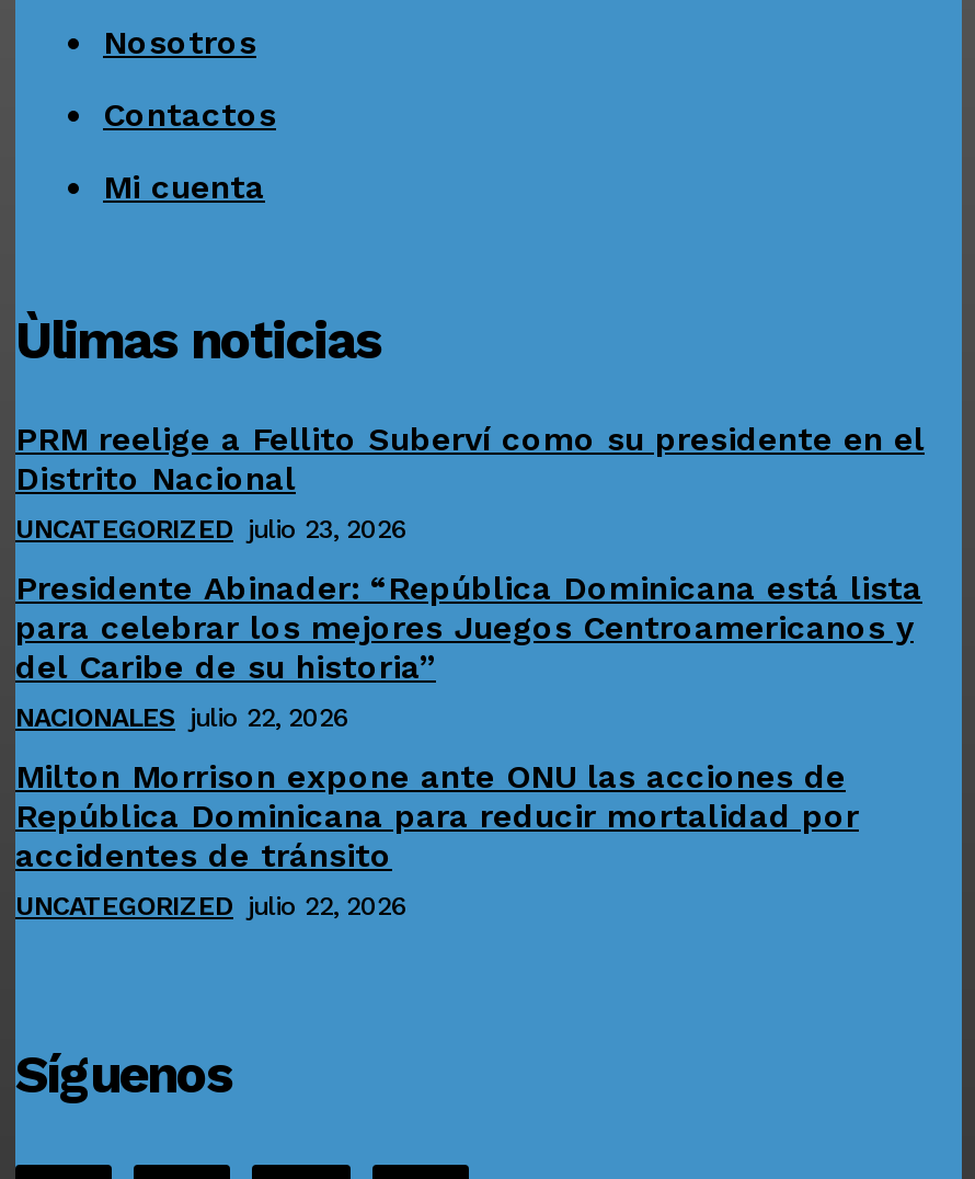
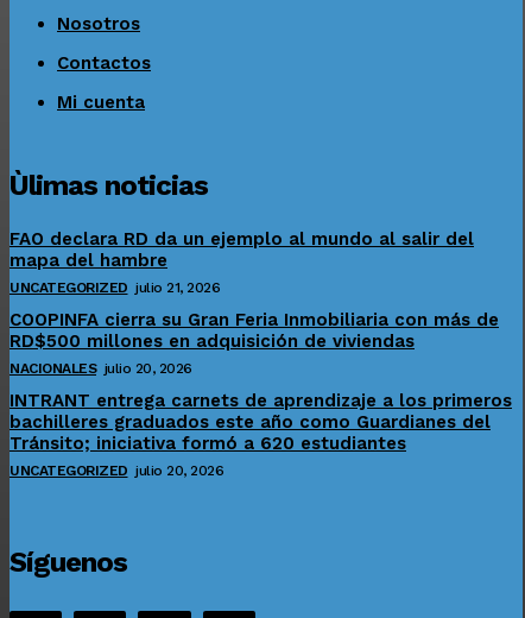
[15,419,925,544] PRM reelige a Fellito Suberví como su presidente en el | Distrito Nacional | UNCATEGORIZED julio 23, 2026 -> [10,228,474,295] FAO declara RD da un ejemplo al mundo al salir del | mapa del hambre | UNCATEGORIZED julio 21, 2026
[15,568,922,732] Presidente Abinader: “República Dominicana está lista | para celebrar los mejores Juegos Centroamericanos y | del Caribe de su historia” | NACIONALES julio 22, 2026 -> [10,309,499,376] COOPINFA cierra su Gran Feria Inmobiliaria con más de | RD$500 millones en adquisición de viviendas | NACIONALES julio 20, 2026
[15,756,859,921] Milton Morrison expone ante ONU las acciones de | República Dominicana para reducir mortalidad por | accidentes de tránsito | UNCATEGORIZED julio 22, 2026 -> [10,389,512,478] INTRANT entrega carnets de aprendizaje a los primeros | bachilleres graduados este año como Guardianes del | Tránsito; iniciativa formó a 620 estudiantes | UNCATEGORIZED julio 20, 2026

